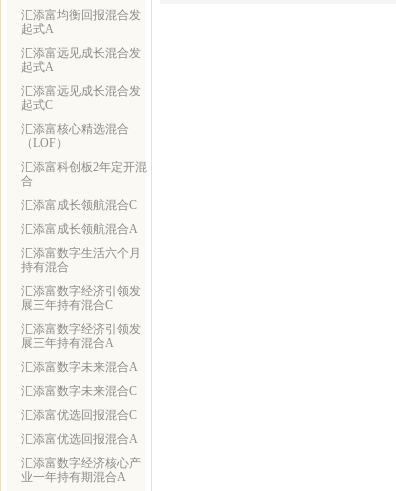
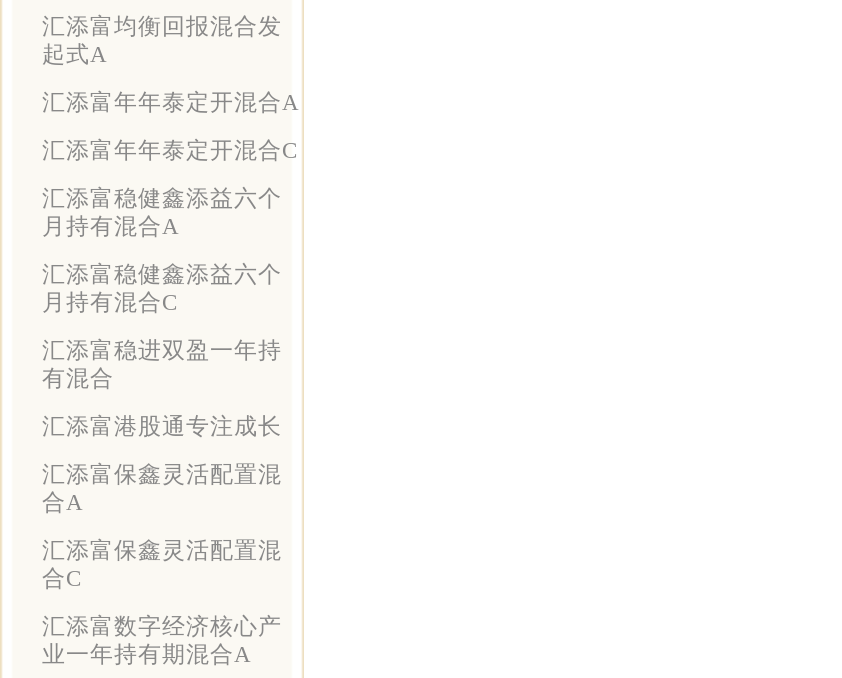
[21,47,147,445] 汇添富远见成长混合发 | 起式A | 汇添富远见成长混合发 | 起式C | 汇添富核心精选混合 | （LOF） | 汇添富科创板2年定开混 | 合 | 汇添富成长领航混合C | 汇添富成长领航混合A | 汇添富数字生活六个月 | 持有混合 | 汇添富数字经济引领发 | 展三年持有混合C | 汇添富数字经济引领发 | 展三年持有混合A | 汇添富数字未来混合A | 汇添富数字未来混合C | 汇添富优选回报混合C | 汇添富优选回报混合A -> [42,90,300,590] 汇添富年年泰定开混合A | 汇添富年年泰定开混合C | 汇添富稳健鑫添益六个 | 月持有混合A | 汇添富稳健鑫添益六个 | 月持有混合C | 汇添富稳进双盈一年持 | 有混合 | 汇添富港股通专注成长 | 汇添富保鑫灵活配置混 | 合A | 汇添富保鑫灵活配置混 | 合C

